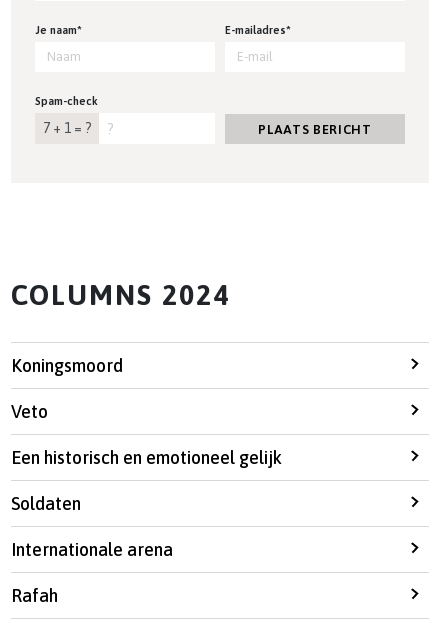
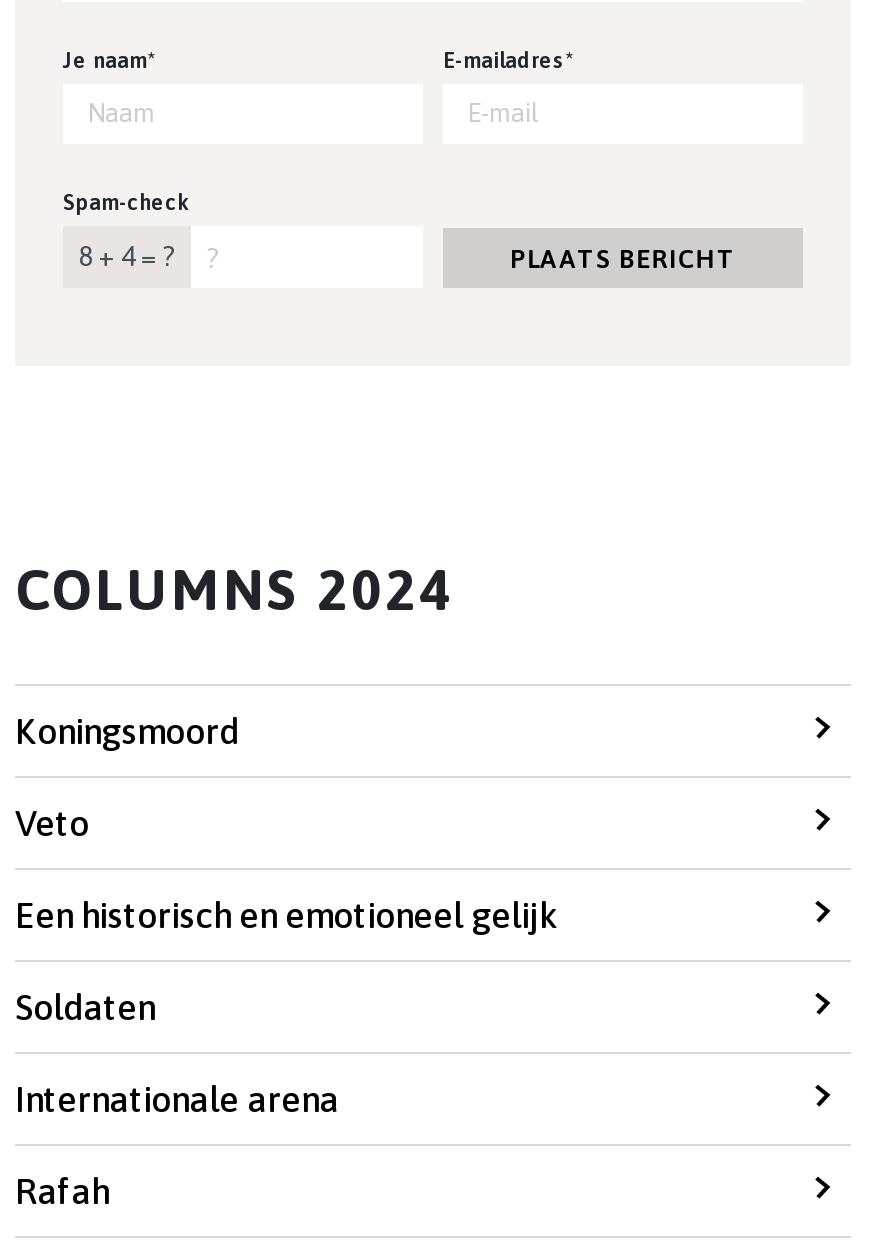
[43,120,92,136] 7 + 1 = ? -> [79,240,177,272] 8 + 4 = ?

